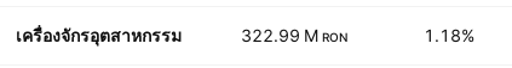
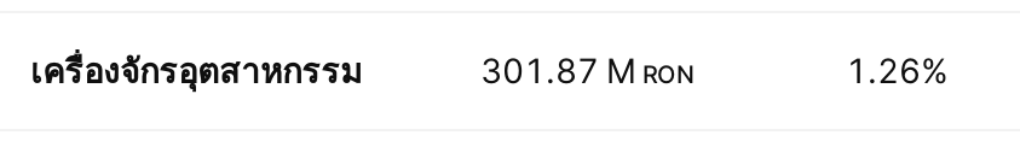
[241,25,347,45] 322.99 M RON -> [480,49,693,90] 301.87 M RON
[424,25,474,45] 1.18% -> [846,49,947,90] 1.26%

